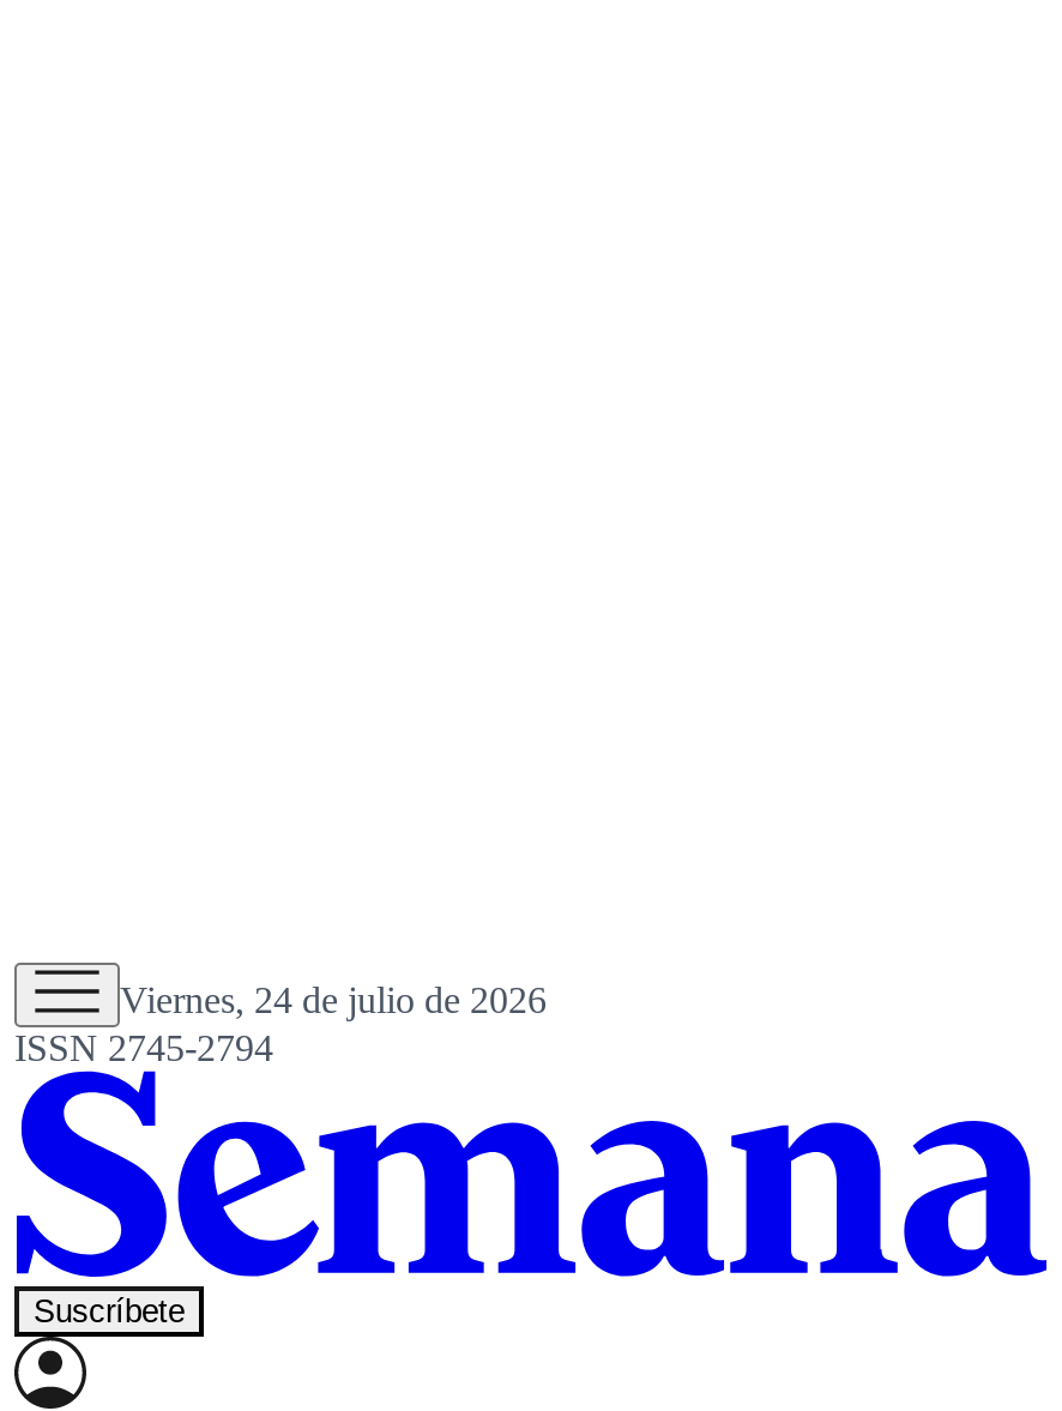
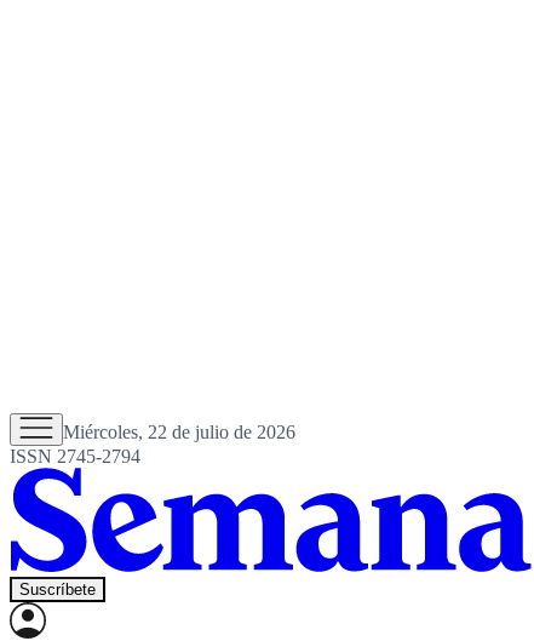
[120,979,547,1020] Viernes, 24 de julio de 2026 -> [63,422,295,442] Miércoles, 22 de julio de 2026

